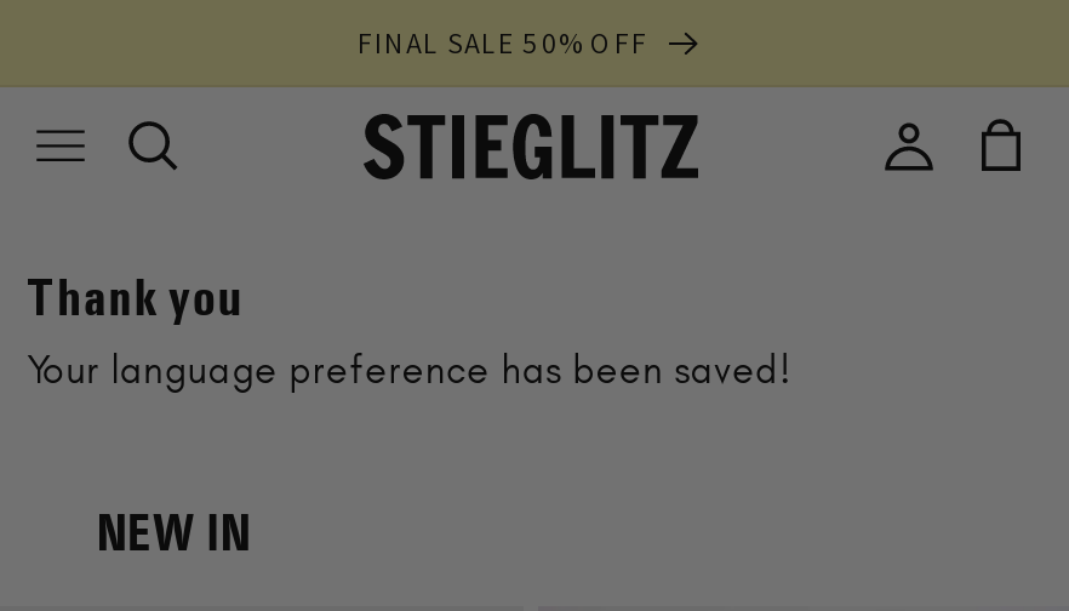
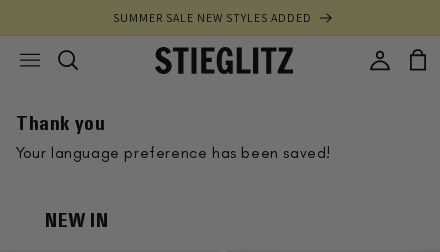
[358,24,648,61] FINAL SALE 50% OFF -> [113,10,312,25] SUMMER SALE NEW STYLES ADDED

